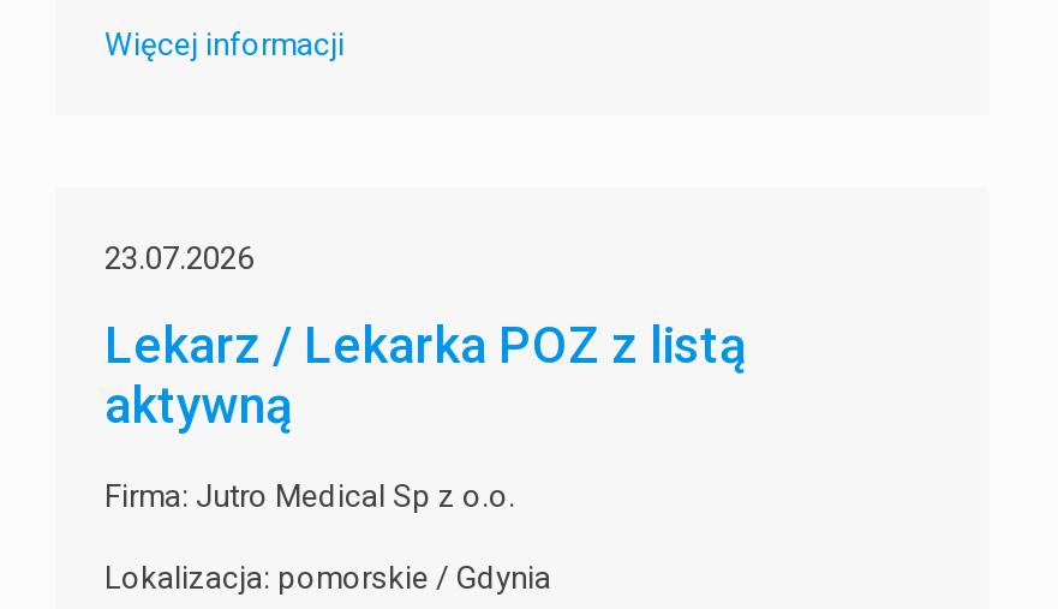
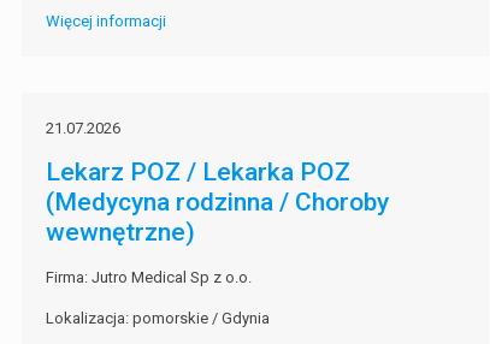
[104,240,253,276] 23.07.2026 -> [46,119,120,137] 21.07.2026
[104,317,746,435] Lekarz / Lekarka POZ z listą | aktywną -> [46,158,389,247] Lekarz POZ / Lekarka POZ | (Medycyna rodzinna / Choroby | wewnętrzne)

